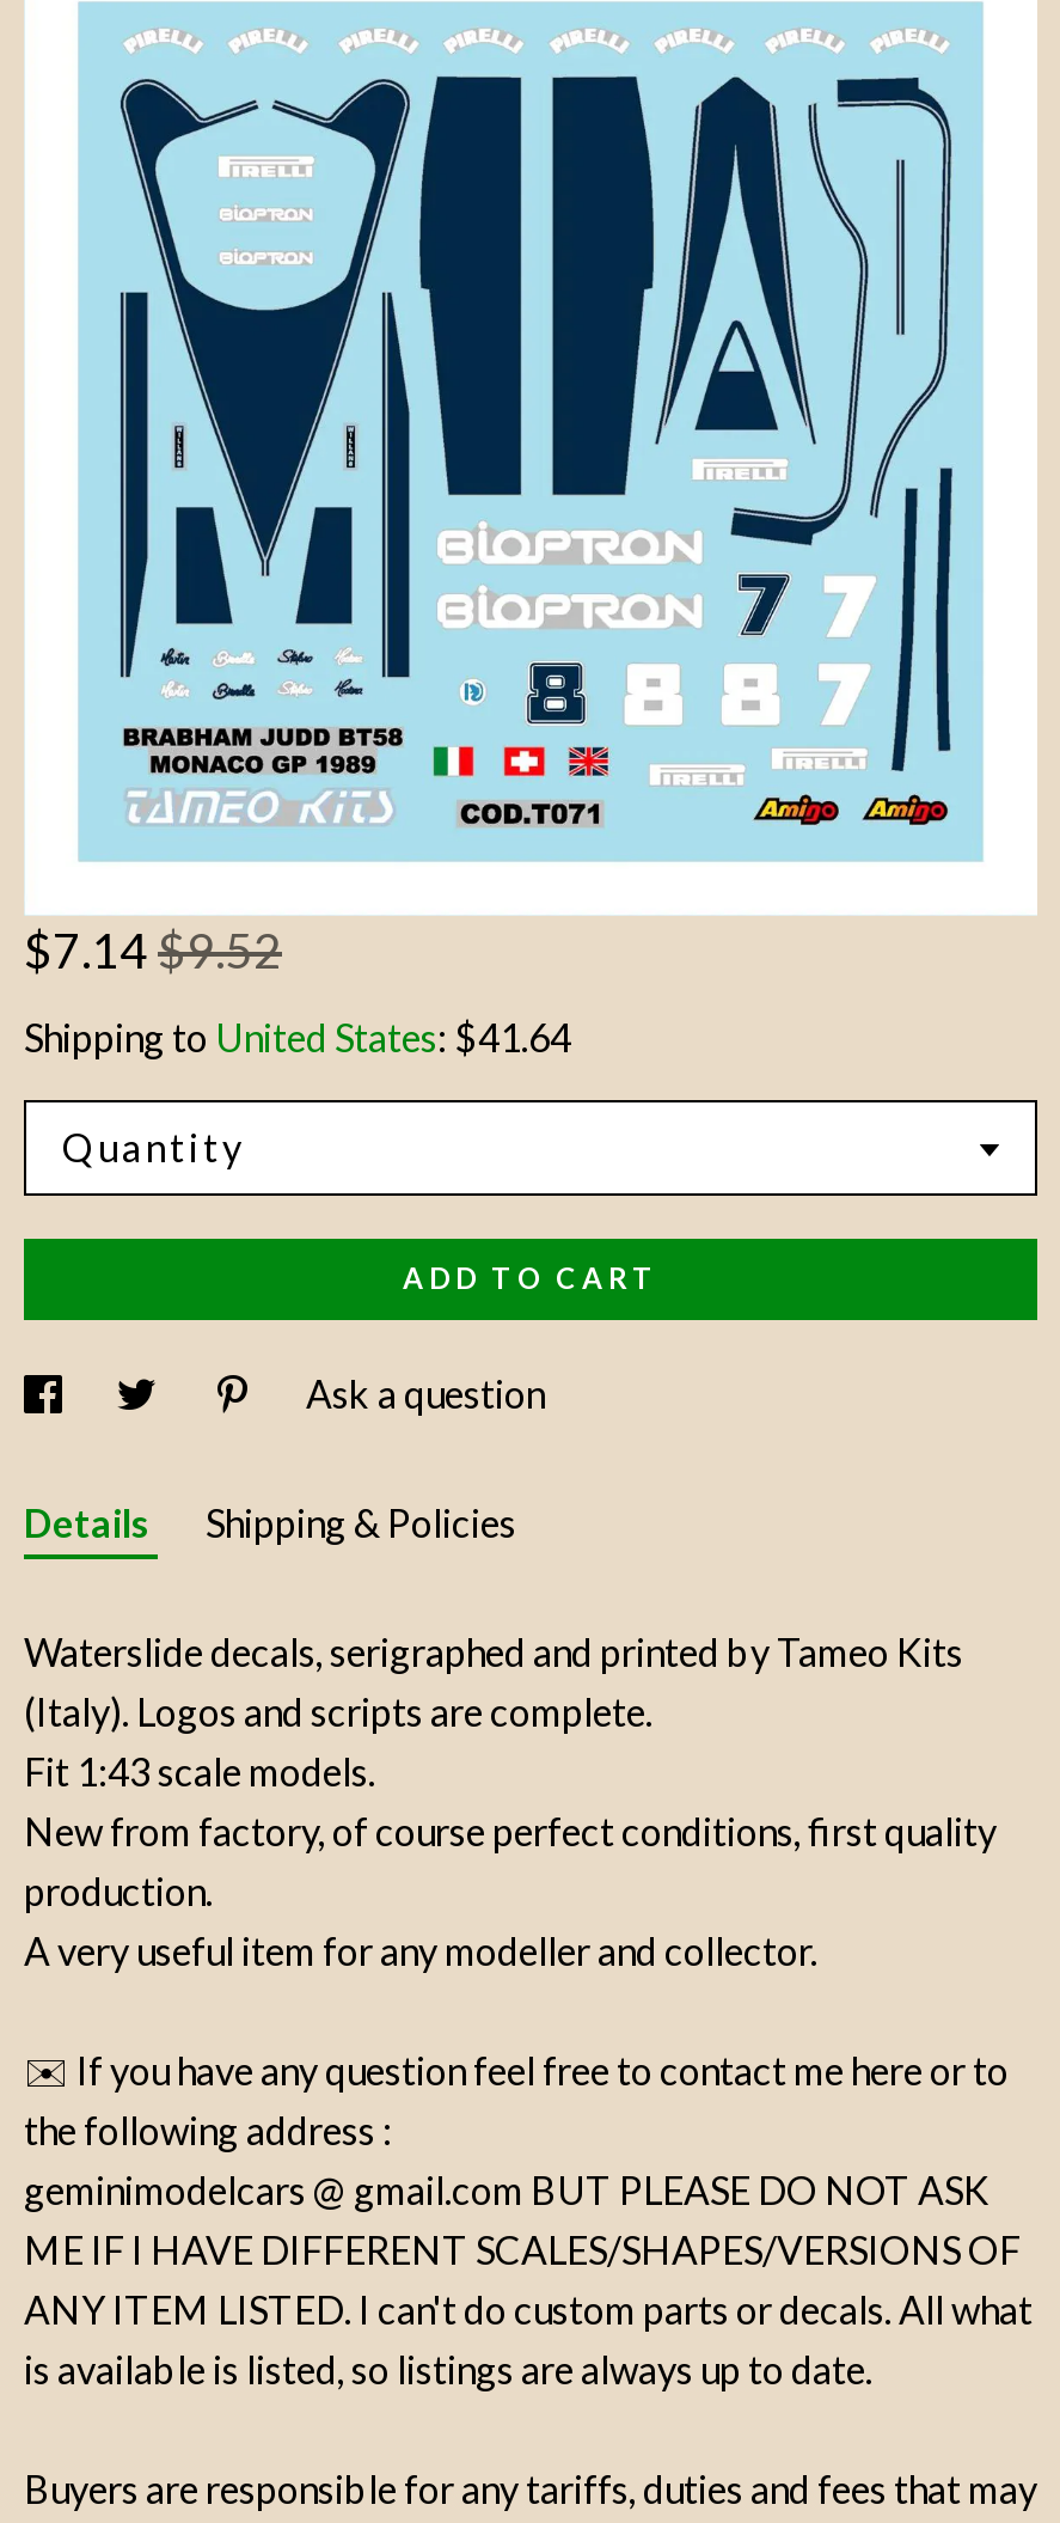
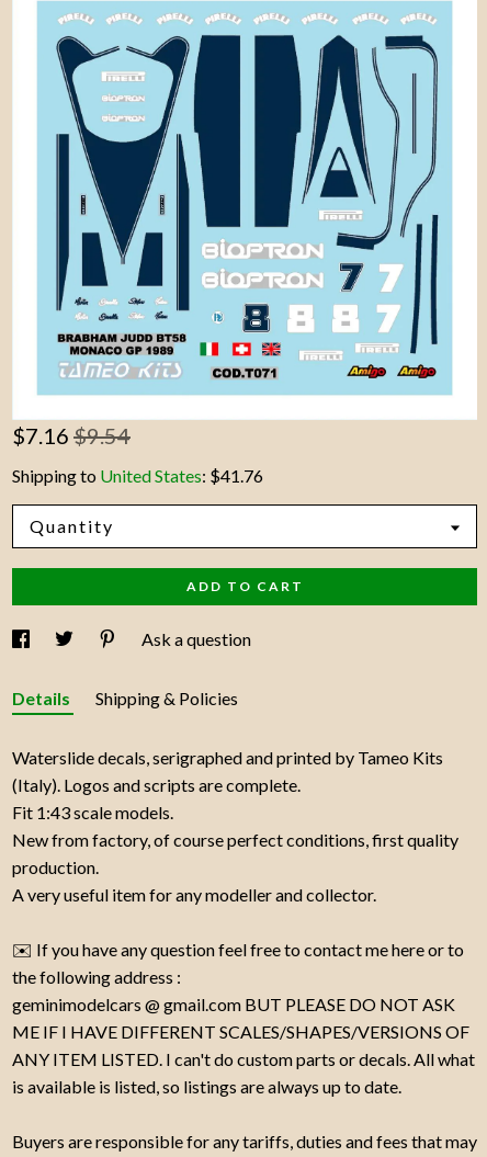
[24,921,282,979] $7.14 $9.52 -> [12,423,131,449] $7.16 $9.54
[24,1015,571,1060] Shipping to United States: $41.64 -> [12,465,263,486] Shipping to United States: $41.76

